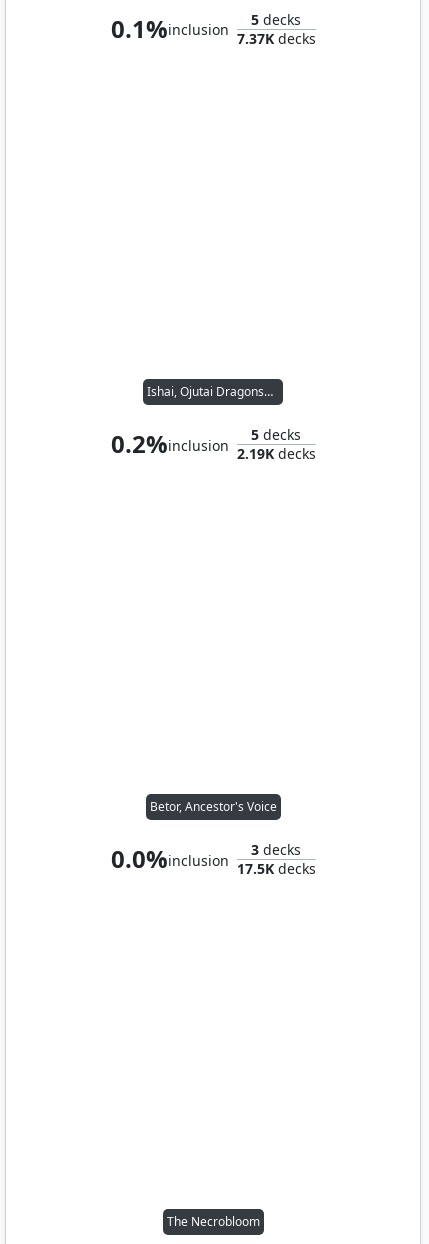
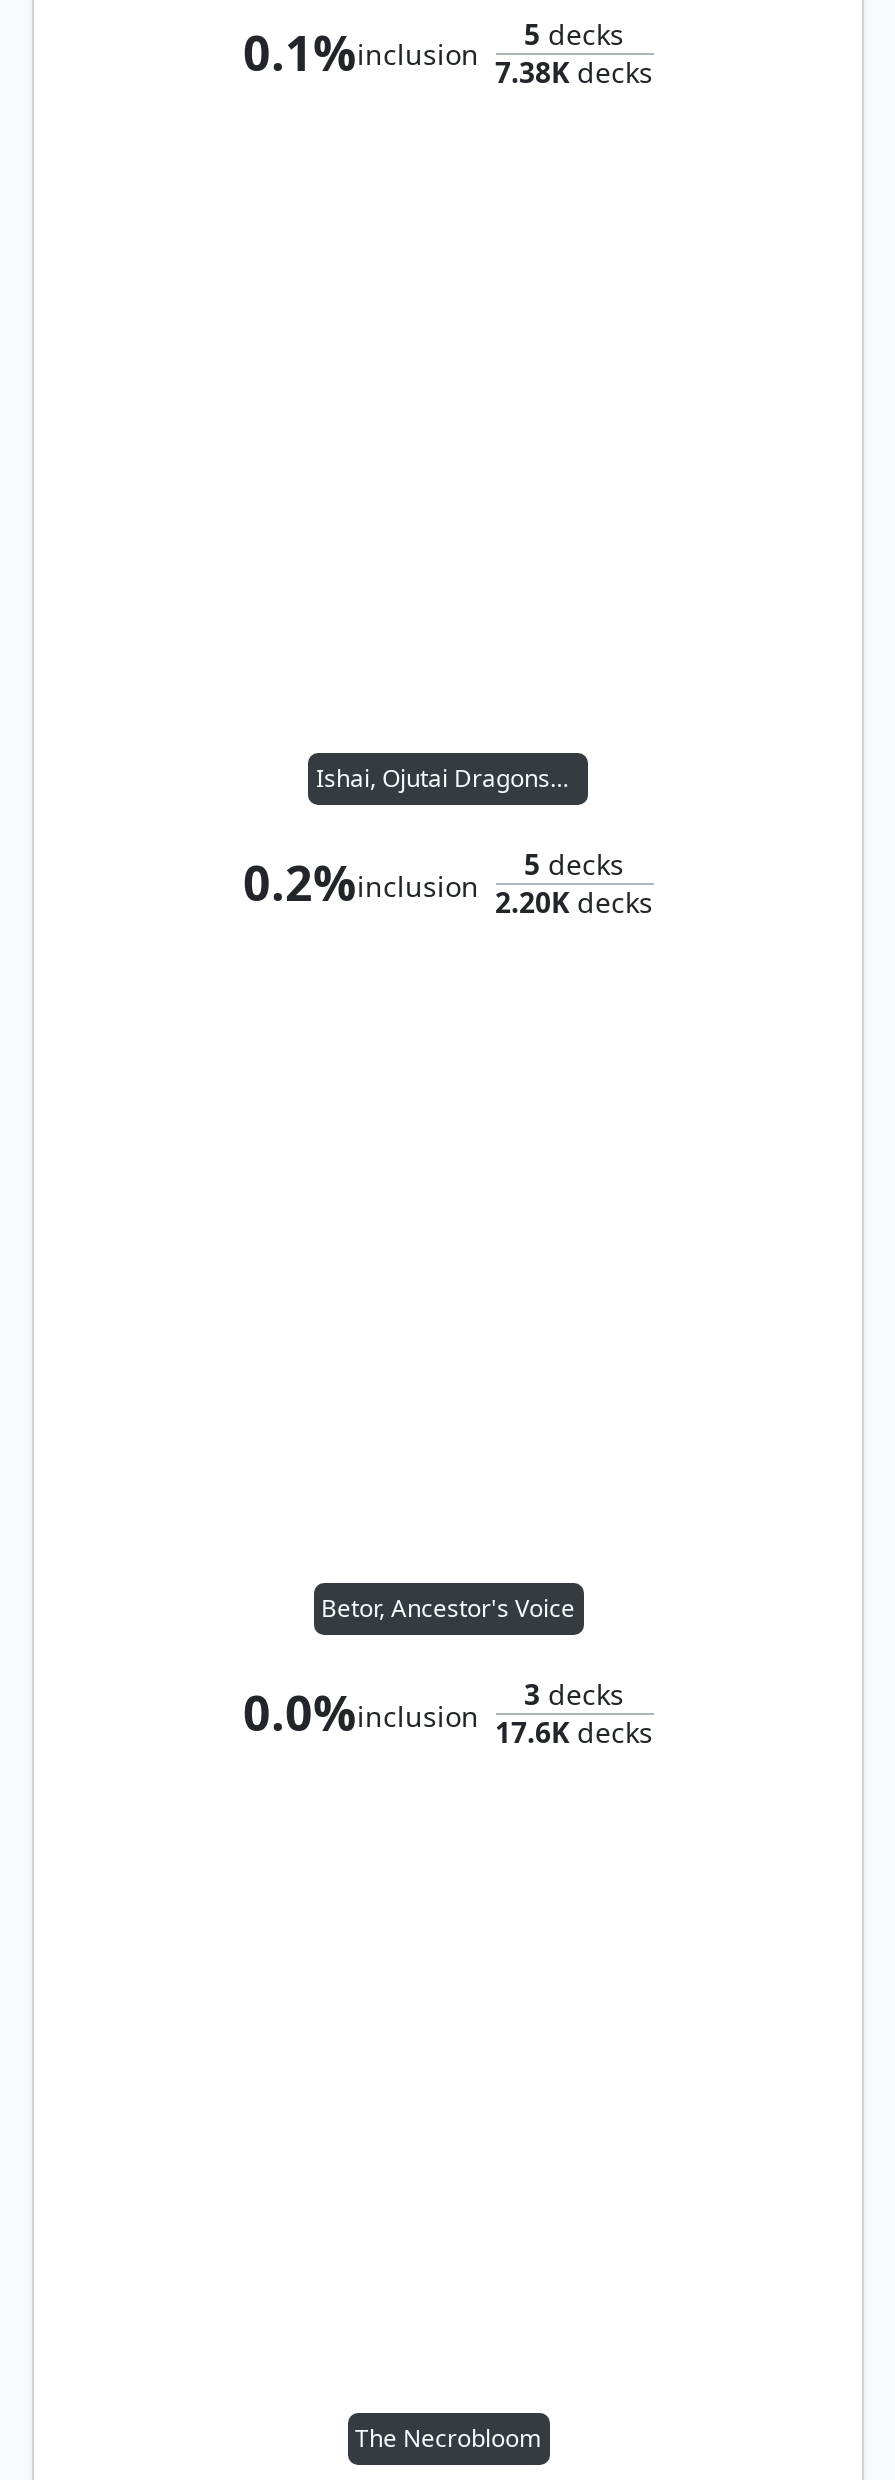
[110,10,315,48] 0.1%inclusion 7.37K decks 5 decks -> [243,15,653,91] 0.1%inclusion 7.38K decks 5 decks
[110,425,315,463] 0.2%inclusion 2.19K decks 5 decks -> [243,845,653,921] 0.2%inclusion 2.20K decks 5 decks
[110,840,315,878] 0.0%inclusion 17.5K decks 3 decks -> [243,1676,653,1752] 0.0%inclusion 17.6K decks 3 decks

